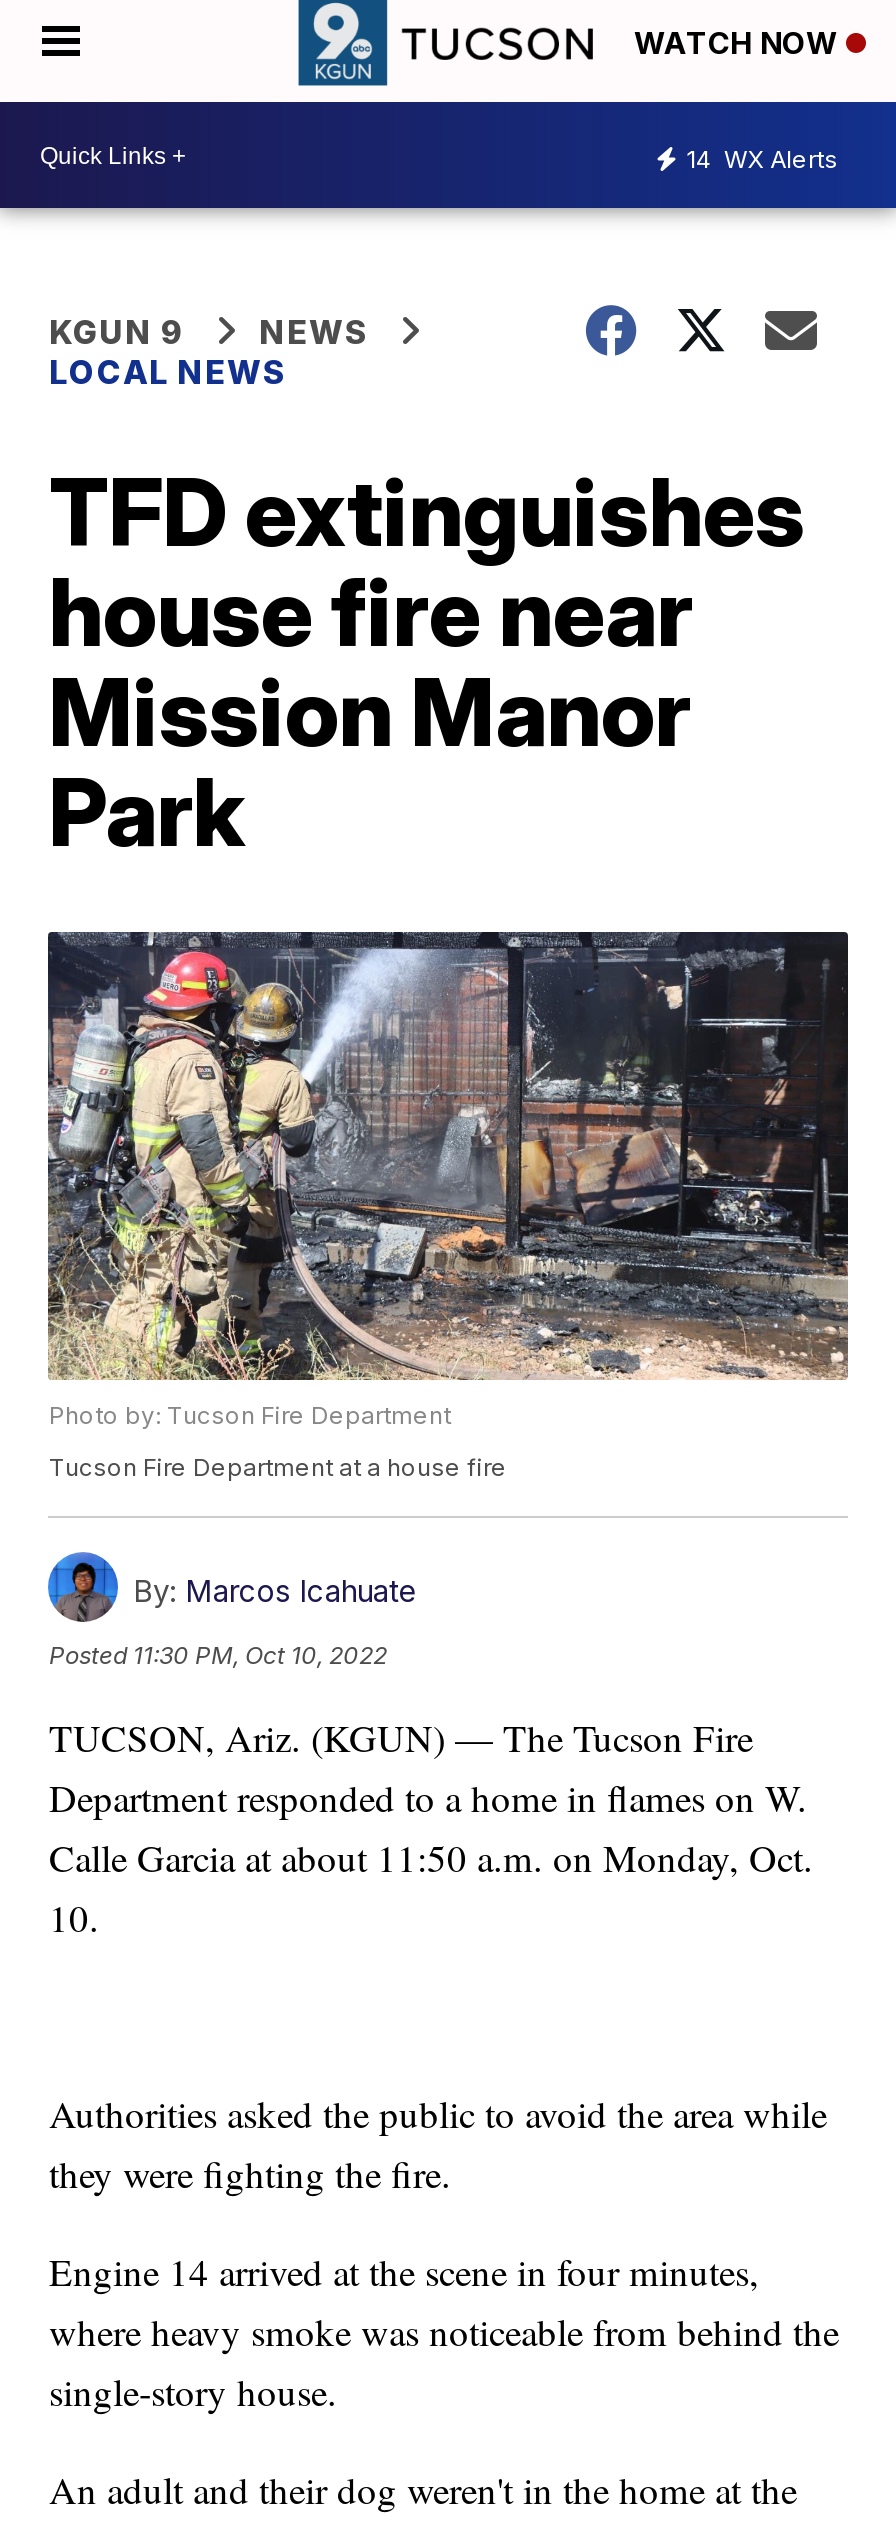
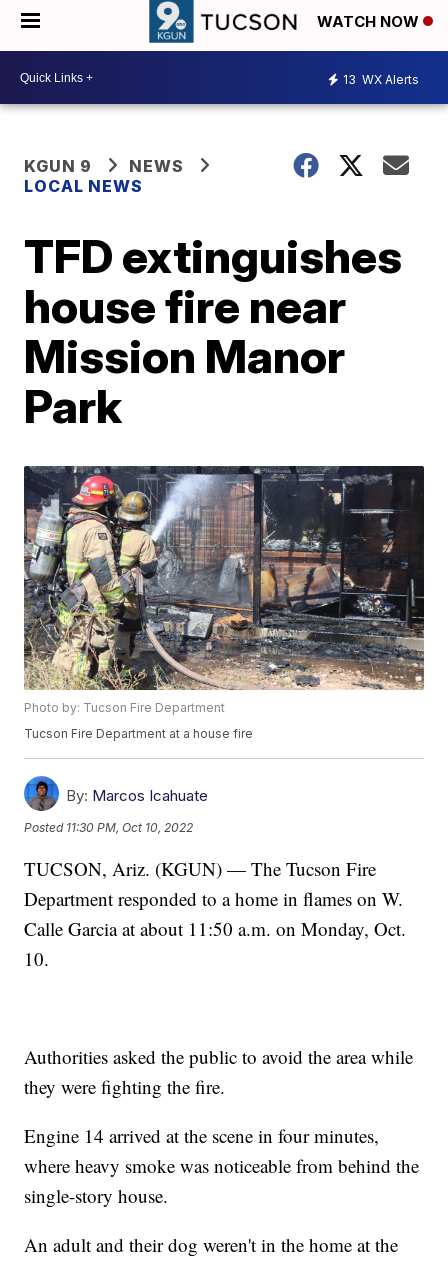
[686,143,838,173] 14 WX Alerts -> [343,71,419,86] 13 WX Alerts

